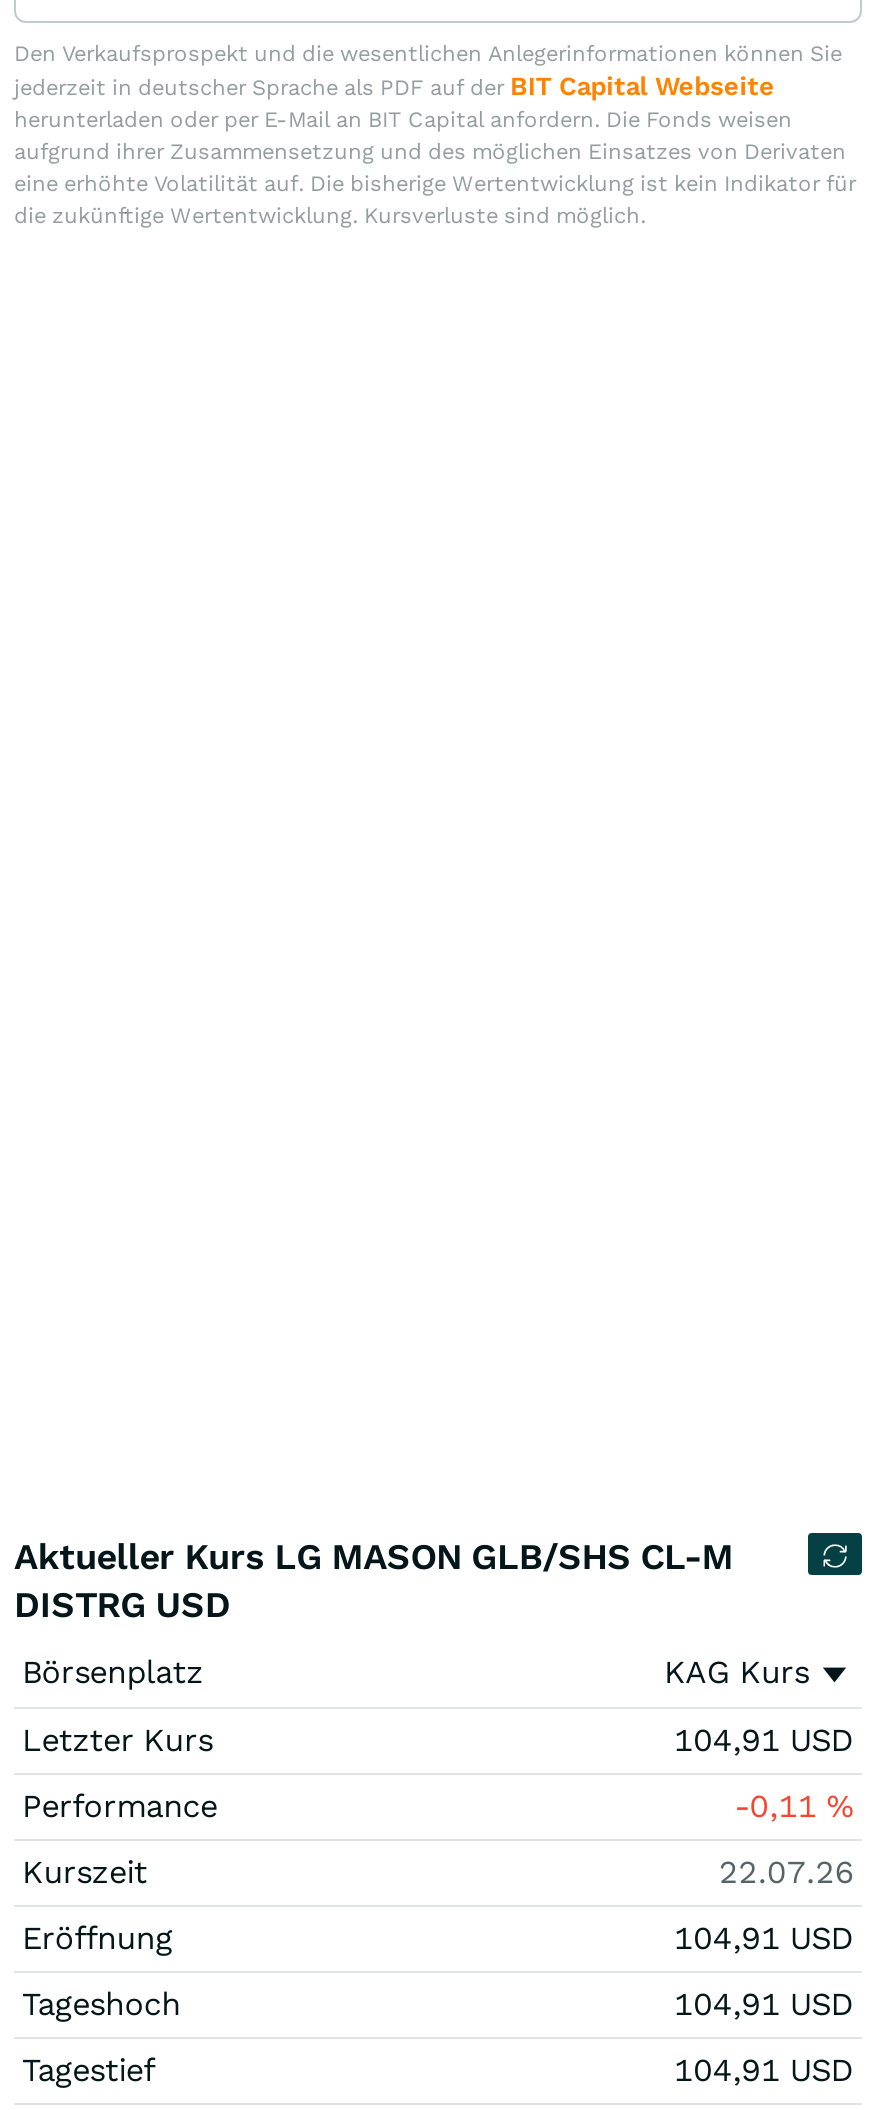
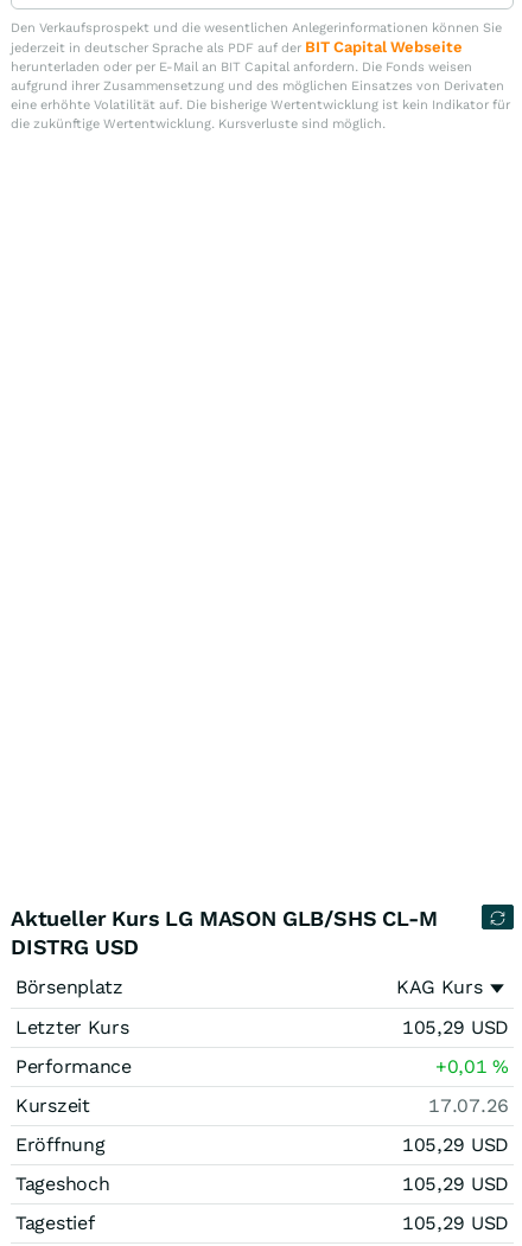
[674,1721,854,1759] 104,91 USD -> [402,1016,509,1039] 105,29 USD
[734,1787,854,1825] -0,11% -> [436,1055,509,1078] +0,01%
[719,1853,854,1891] 22.07.26 -> [429,1094,509,1117] 17.07.26
[674,1919,854,1957] 104,91 USD -> [402,1133,509,1156] 105,29 USD
[674,1985,854,2023] 104,91 USD -> [402,1172,509,1195] 105,29 USD
[674,2051,854,2089] 104,91 USD -> [402,1212,509,1234] 105,29 USD

